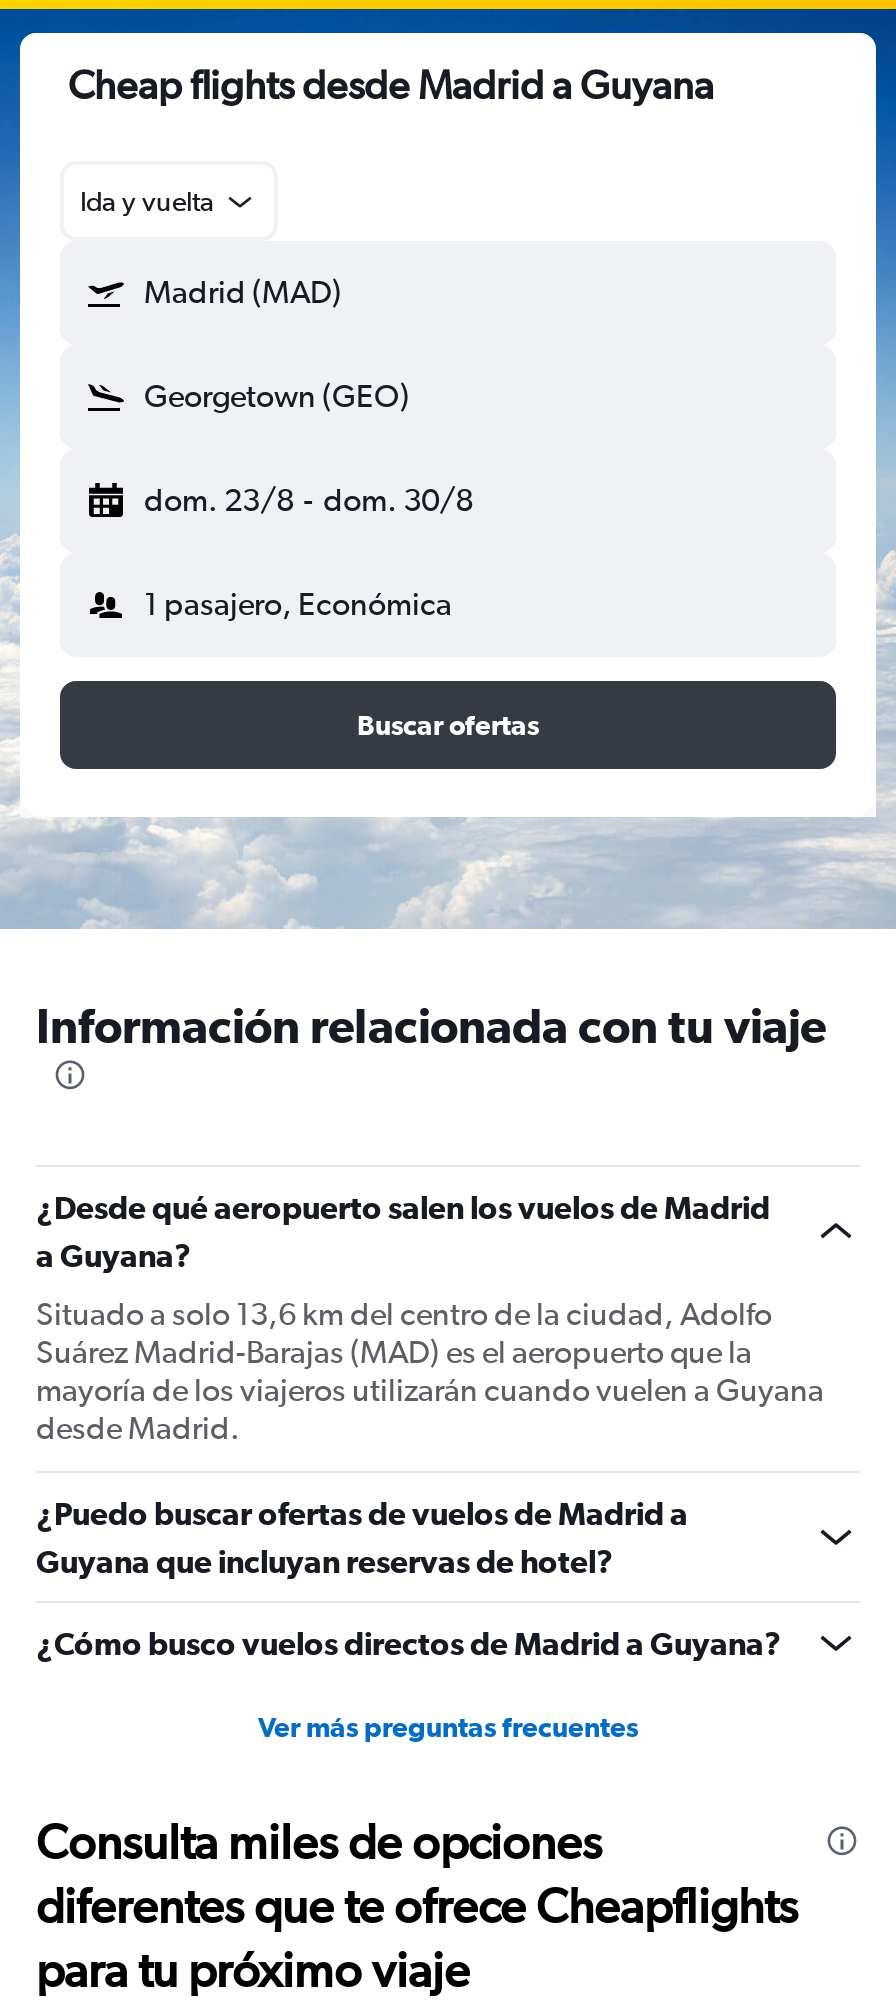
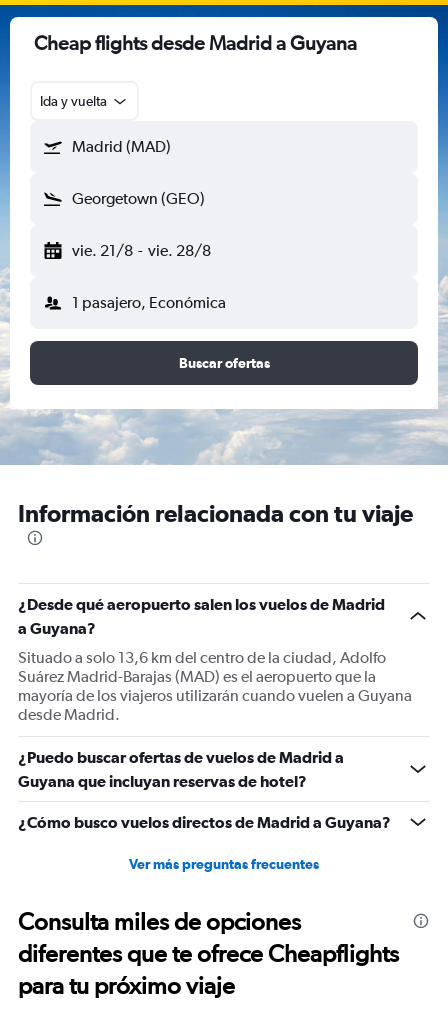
[144,481,473,519] dom. 23/8 - dom. 30/8 -> [72,241,211,260] vie. 21/8 - vie. 28/8

